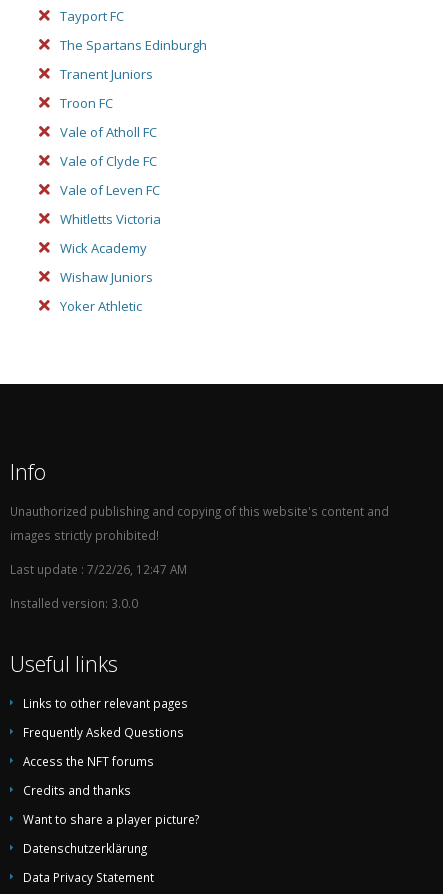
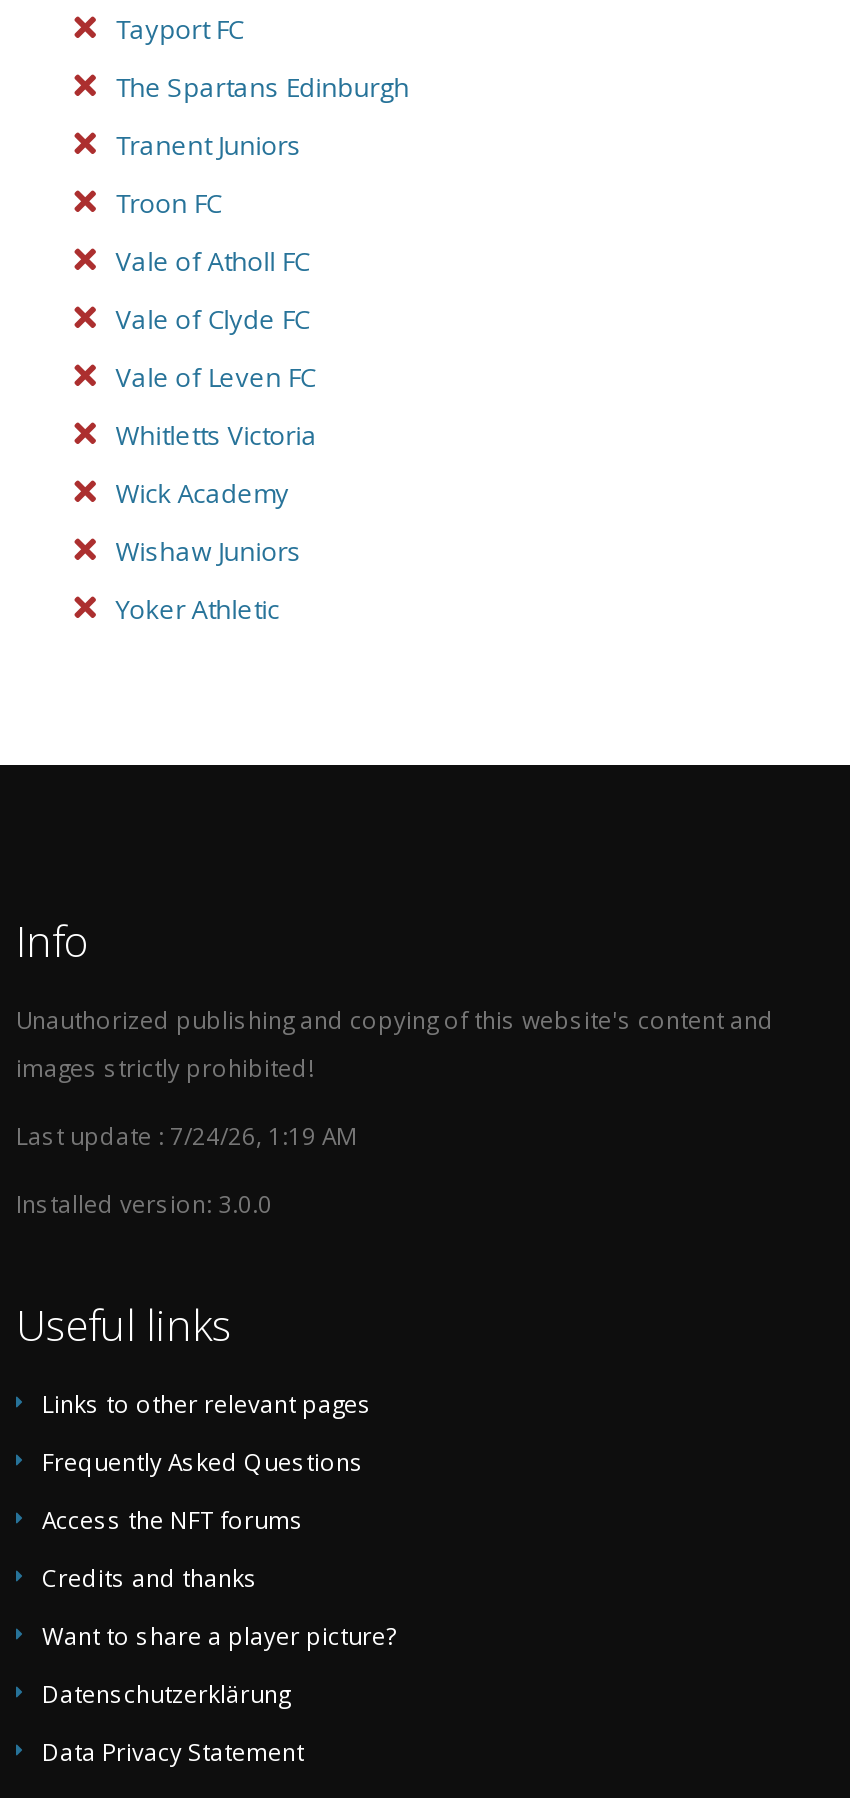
[10,561,187,577] Last update : 7/22/26, 12:47 AM -> [16,1119,356,1151] Last update : 7/24/26, 1:19 AM

